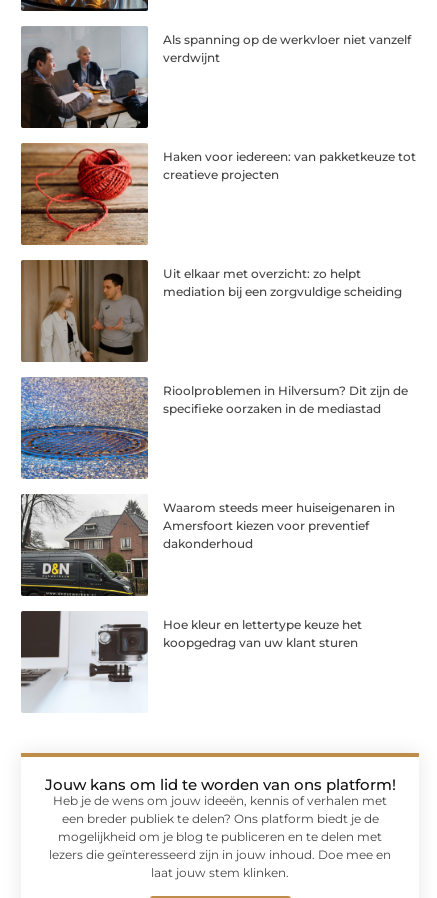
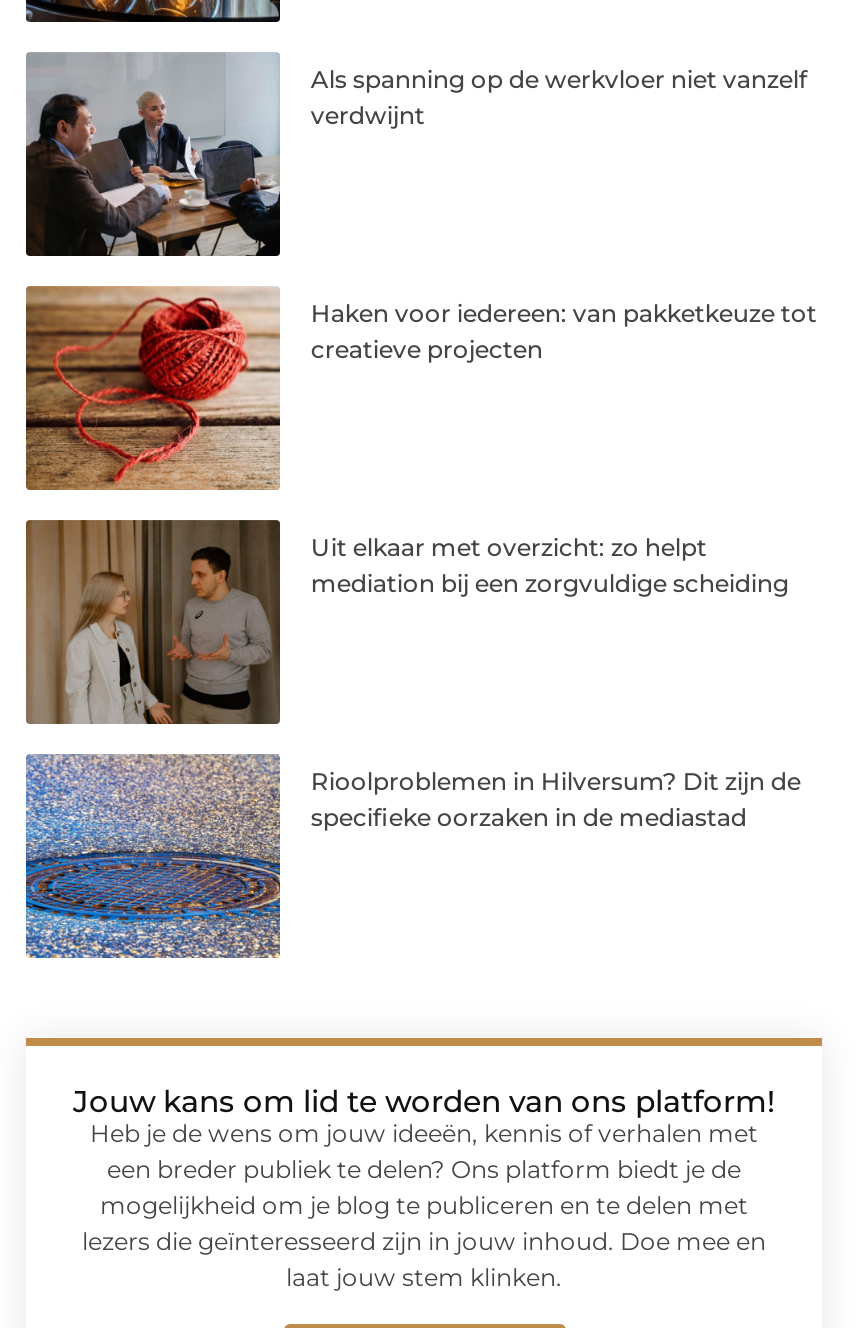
[20,494,395,597] [image] | Waarom steeds meer huiseigenaren in | Amersfoort kiezen voor preventief | dakonderhoud -> none
[20,611,362,712] [image] | Hoe kleur en lettertype keuze het | koopgedrag van uw klant sturen -> none

